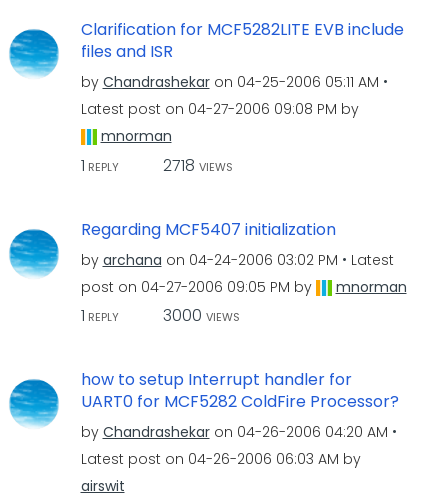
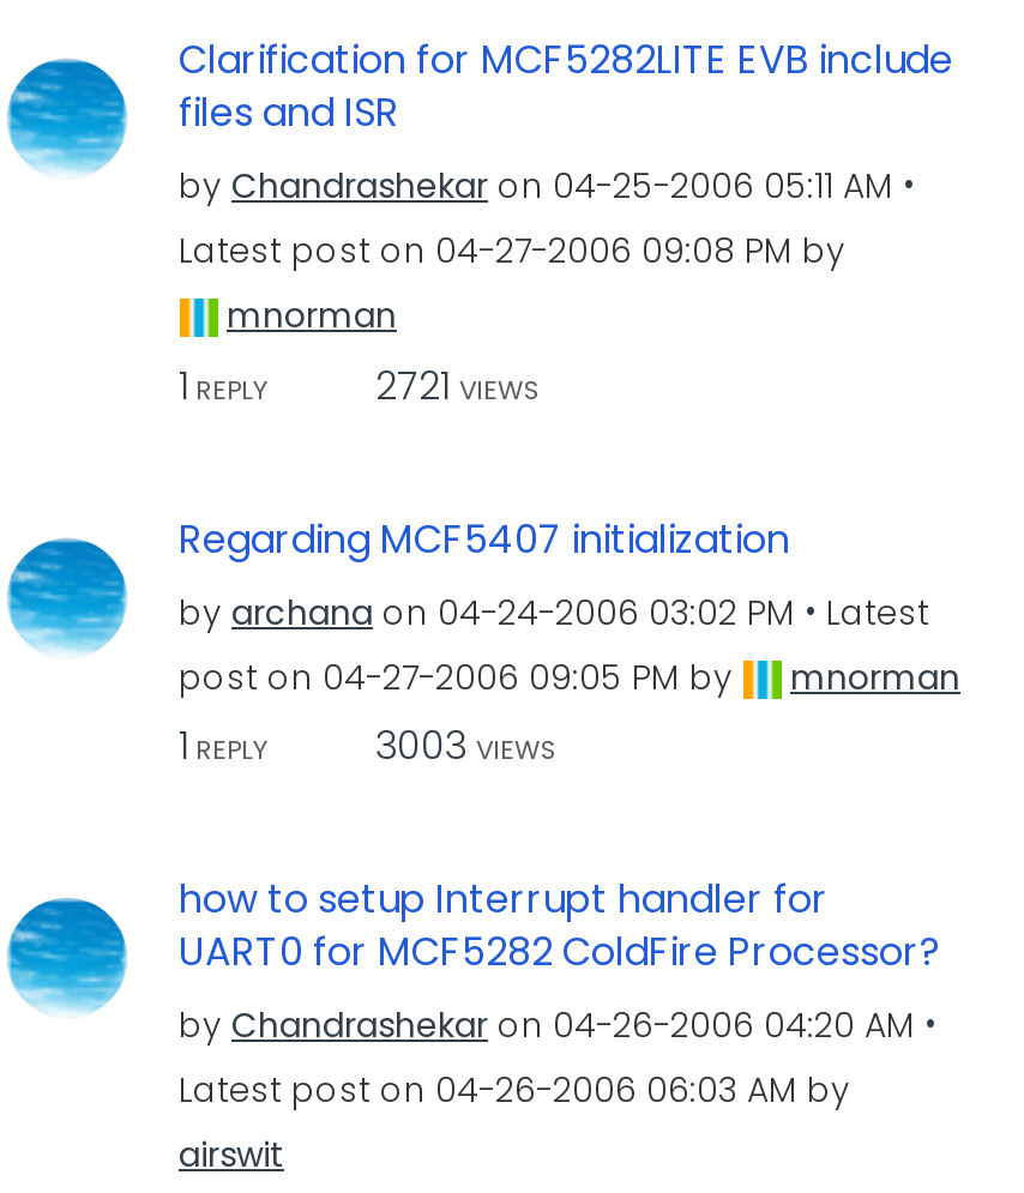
[80,153,232,176] 1 REPLY 2718 VIEWS -> [179,357,541,412] 1 REPLY 2721 VIEWS
[80,304,239,327] 1 REPLY 3000 VIEWS -> [179,718,558,773] 1 REPLY 3003 VIEWS

